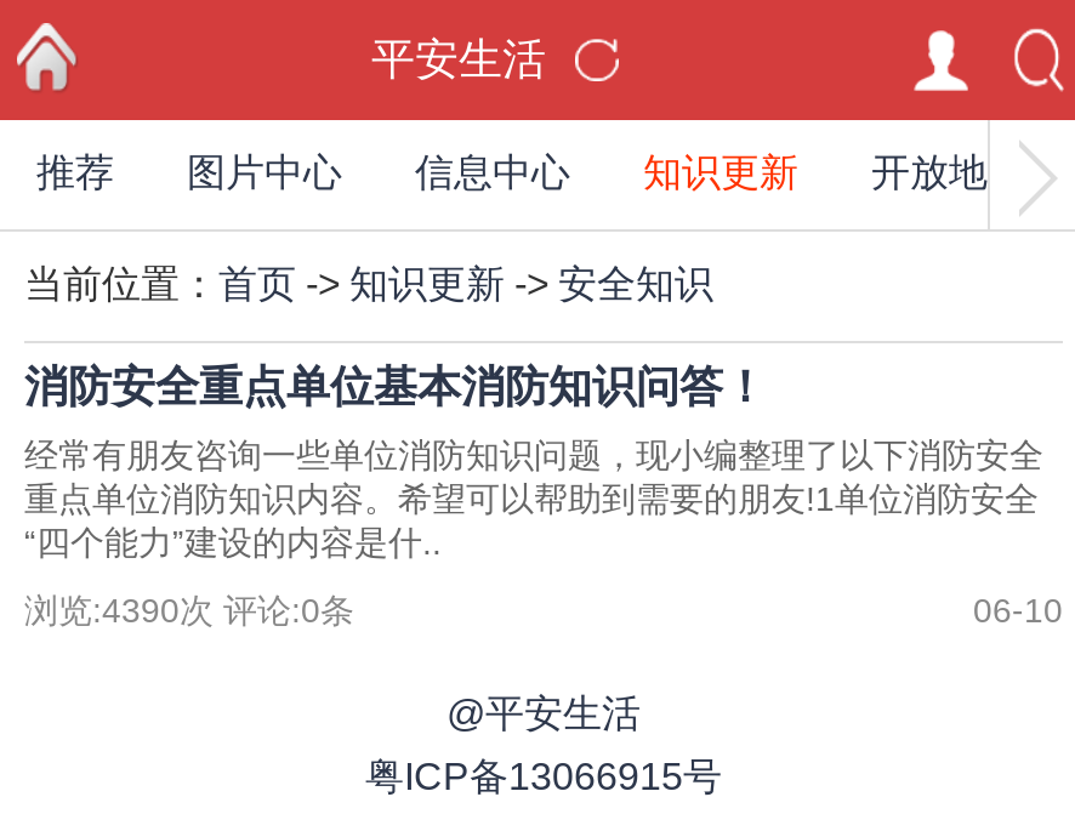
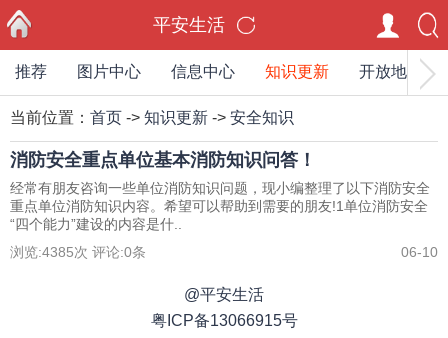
[24,591,354,630] 浏览:4390次 评论:0条 -> [10,244,146,260] 浏览:4385次 评论:0条

